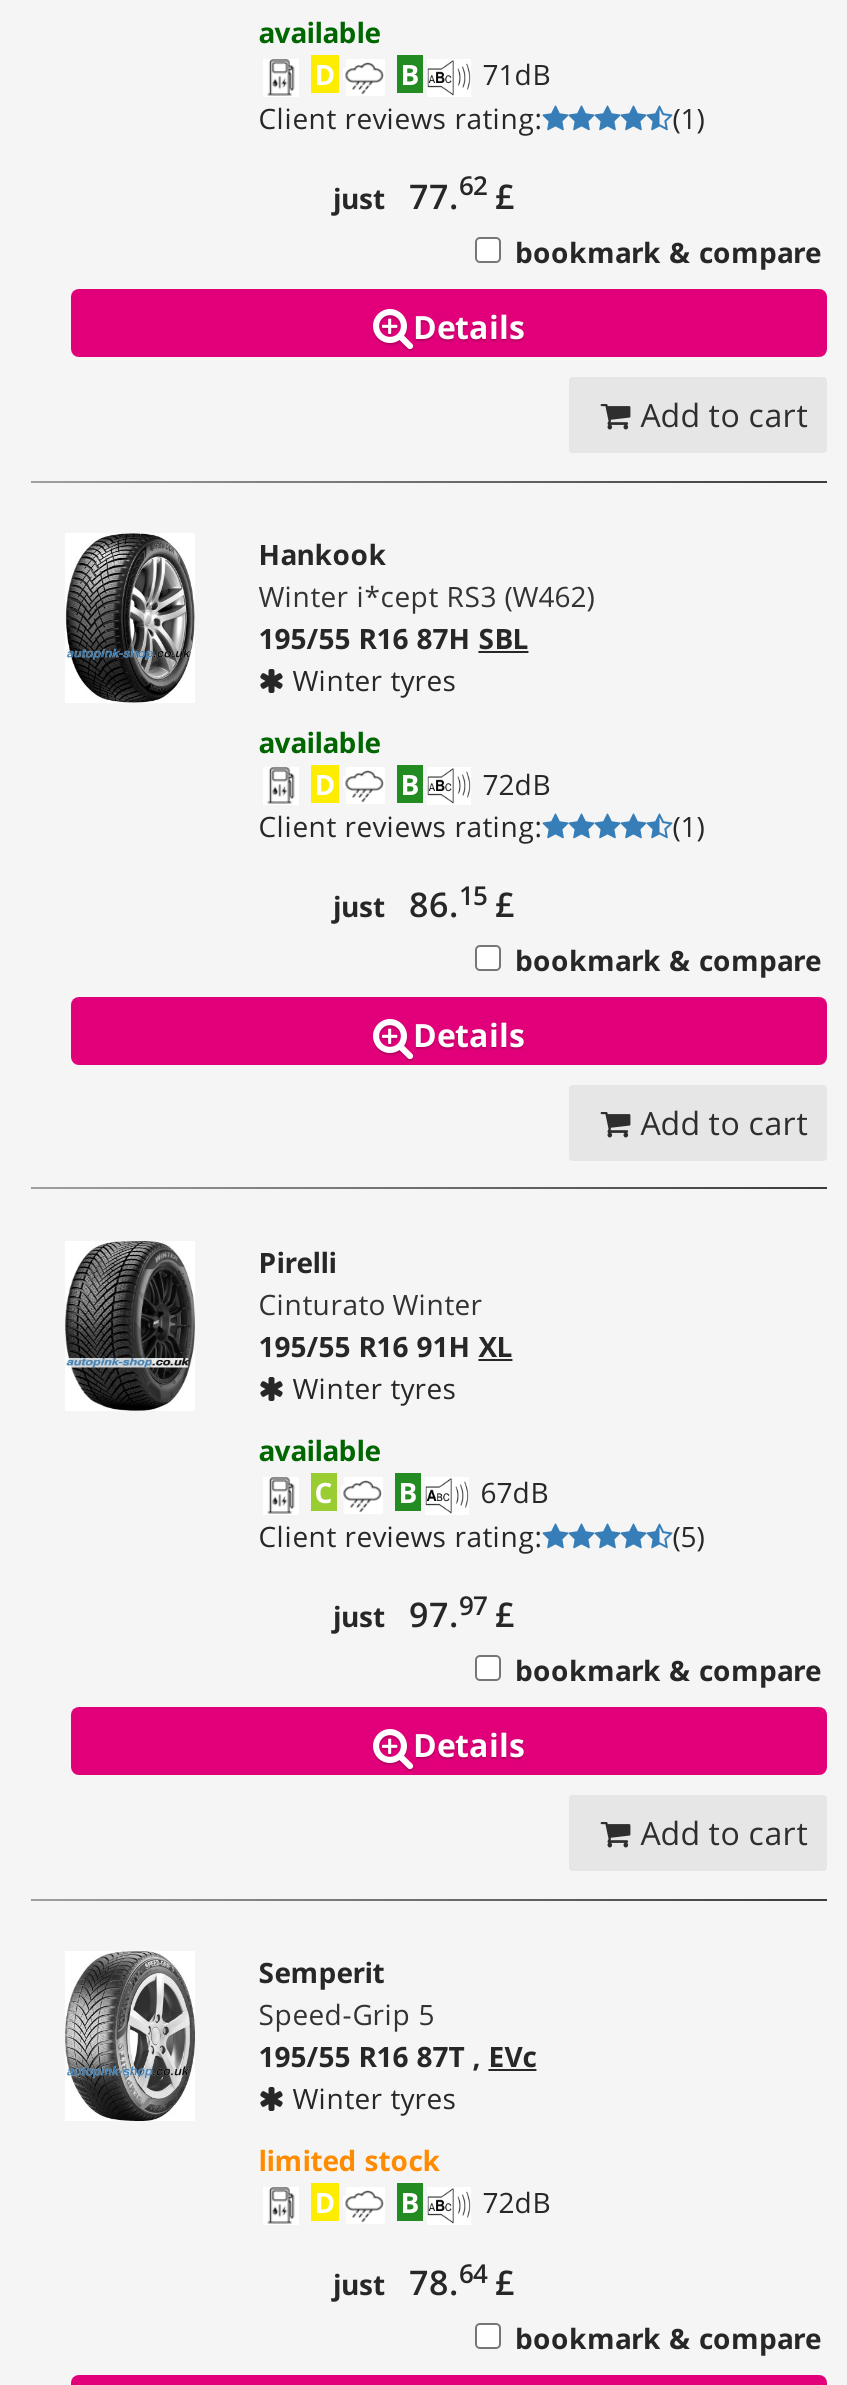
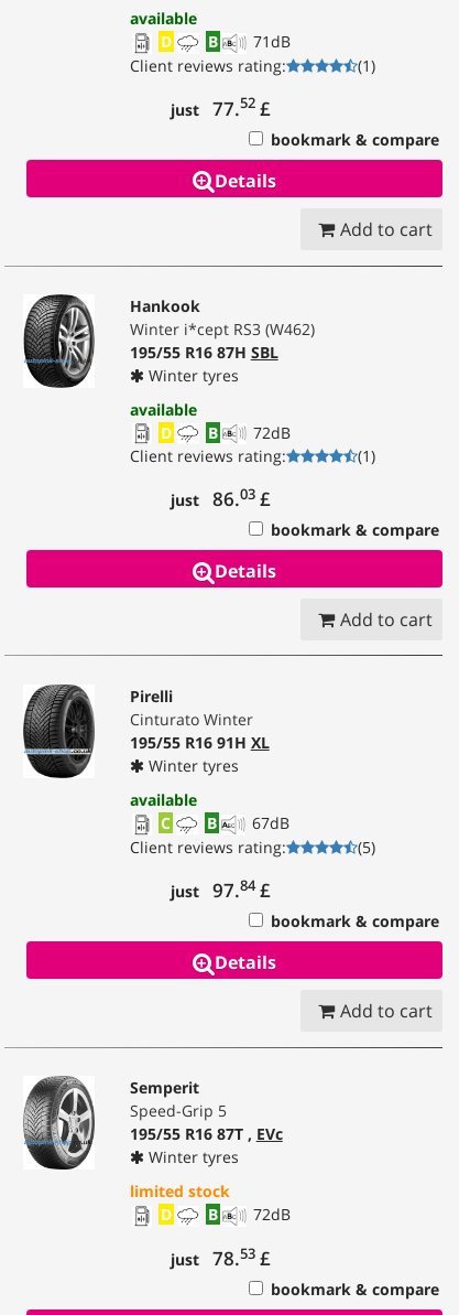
[333,167,515,218] just 77.62 £ -> [171,93,271,121] just 77.52 £
[333,877,515,928] just 86.15 £ -> [171,484,271,512] just 86.03 £
[333,1587,515,1637] just 97.97 £ -> [171,875,271,903] just 97.84 £
[333,2254,515,2305] just 78.64£ -> [171,1243,271,1271] just 78.53£

